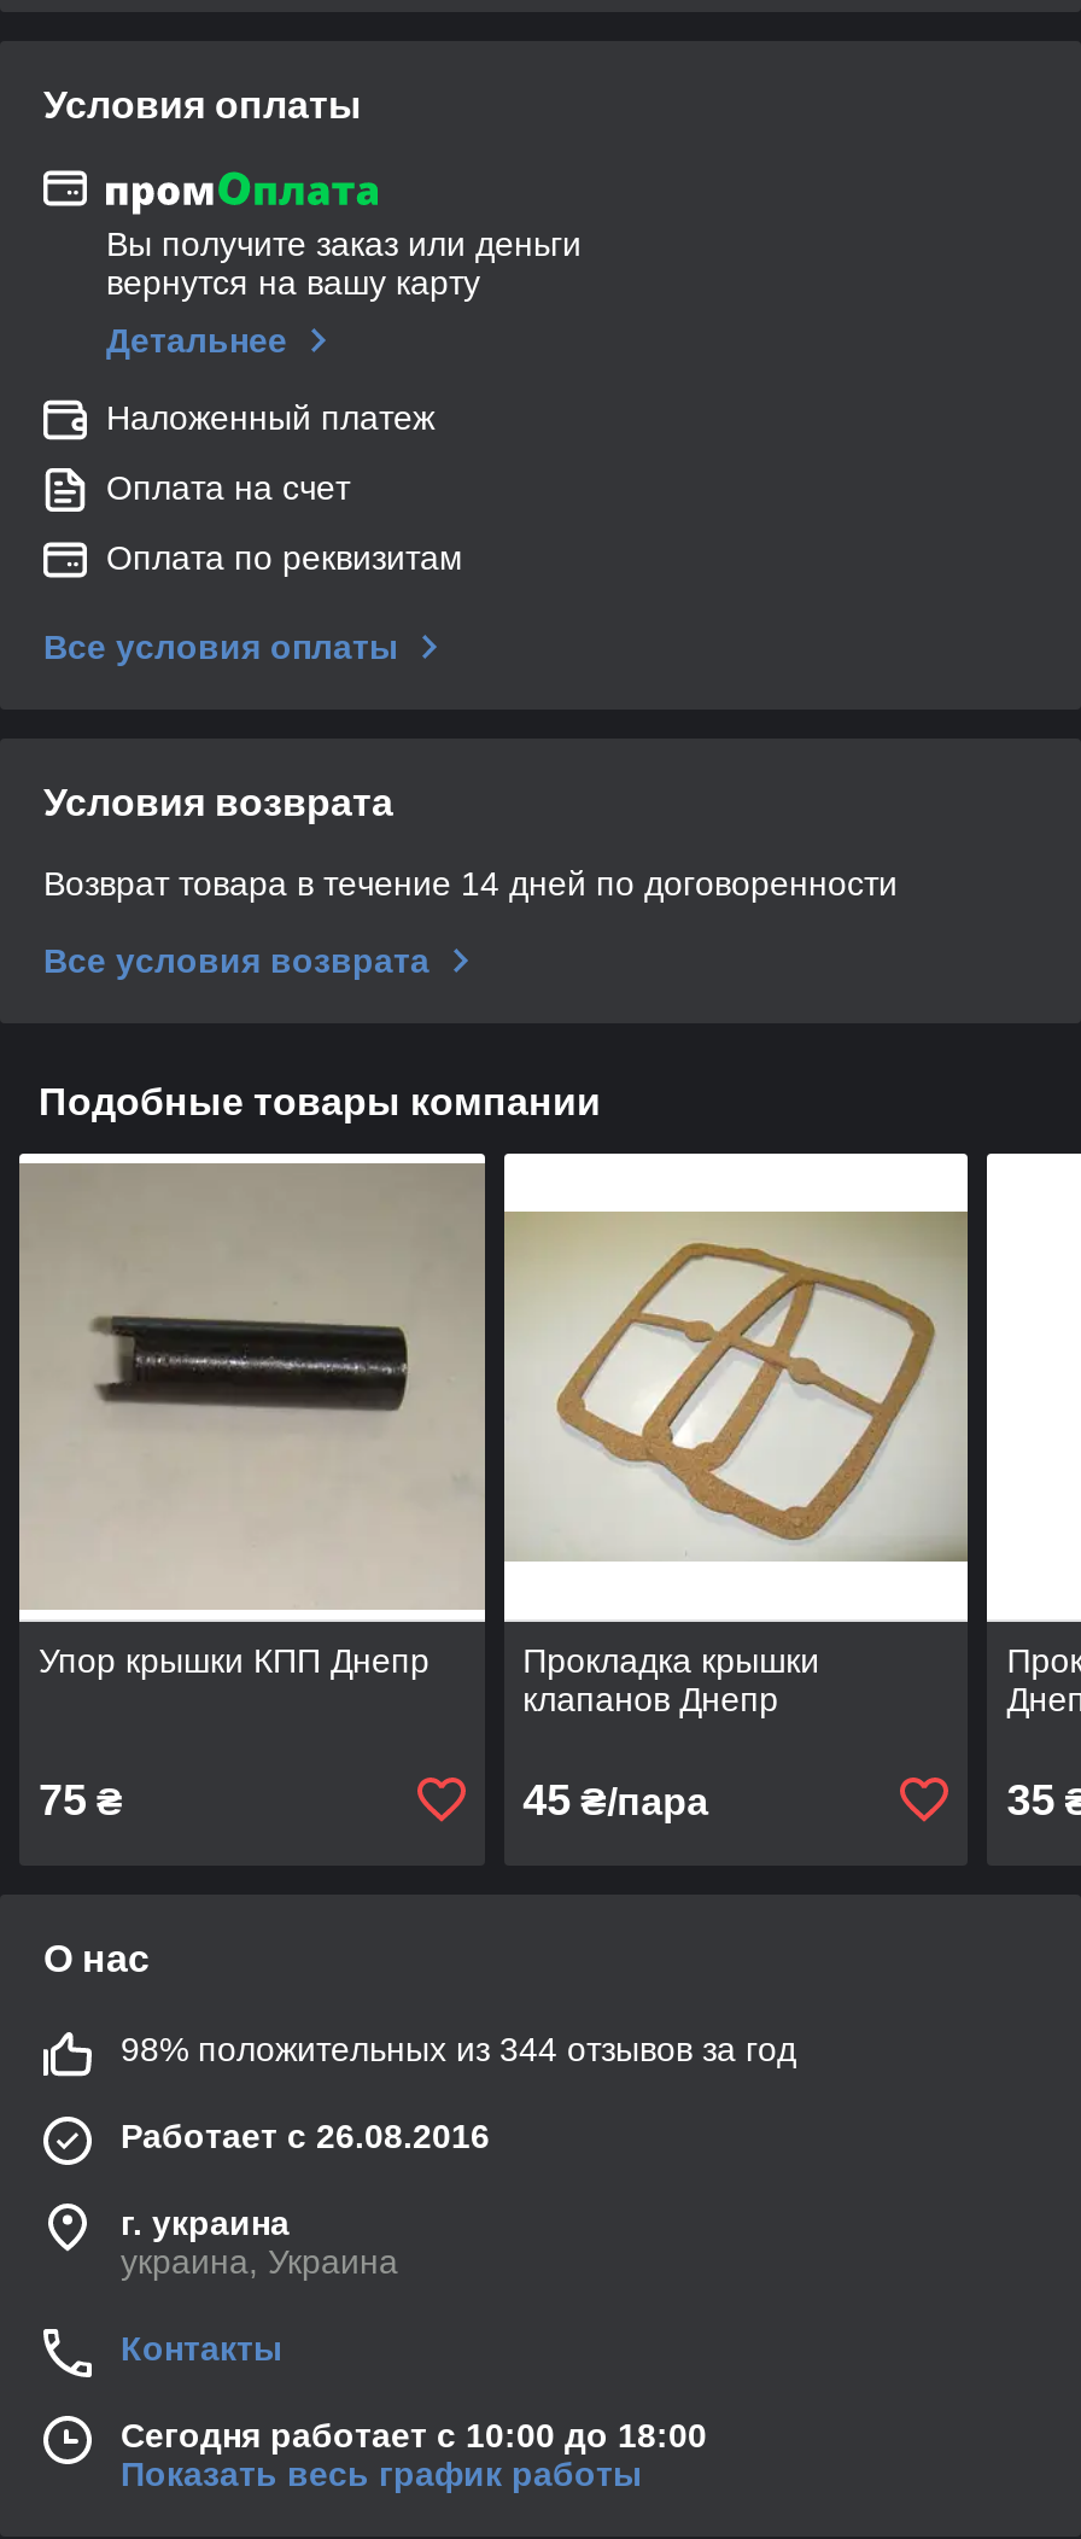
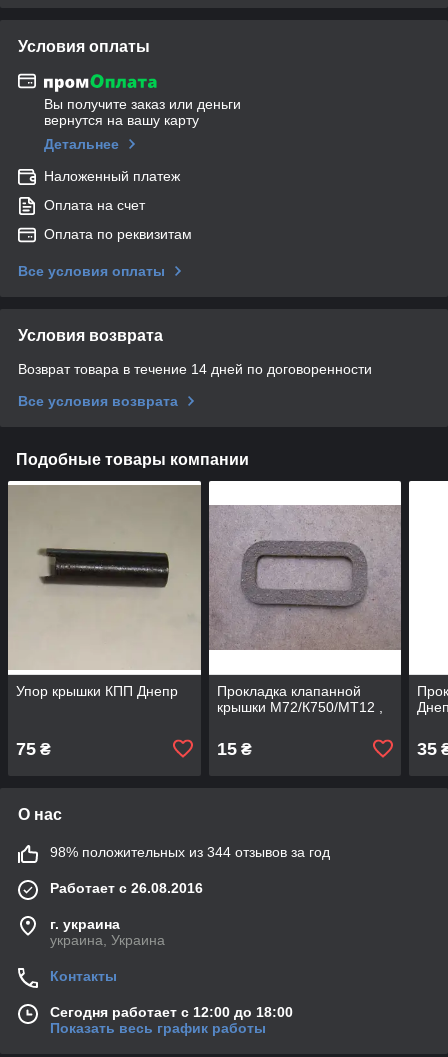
[504,1214,968,1718] [image] | Прокладка крышки | клапанов Днепр -> [209,505,401,715] [image] | Прокладка клапанной | крышки М72/К750/МТ12 ,
[523,1776,708,1824] 45 ₴/пара -> [217,739,252,759] 15 ₴
[121,2415,707,2454] Сегодня работает с 10:00 до 18:00 -> [50,1004,293,1020] Сегодня работает с 12:00 до 18:00

